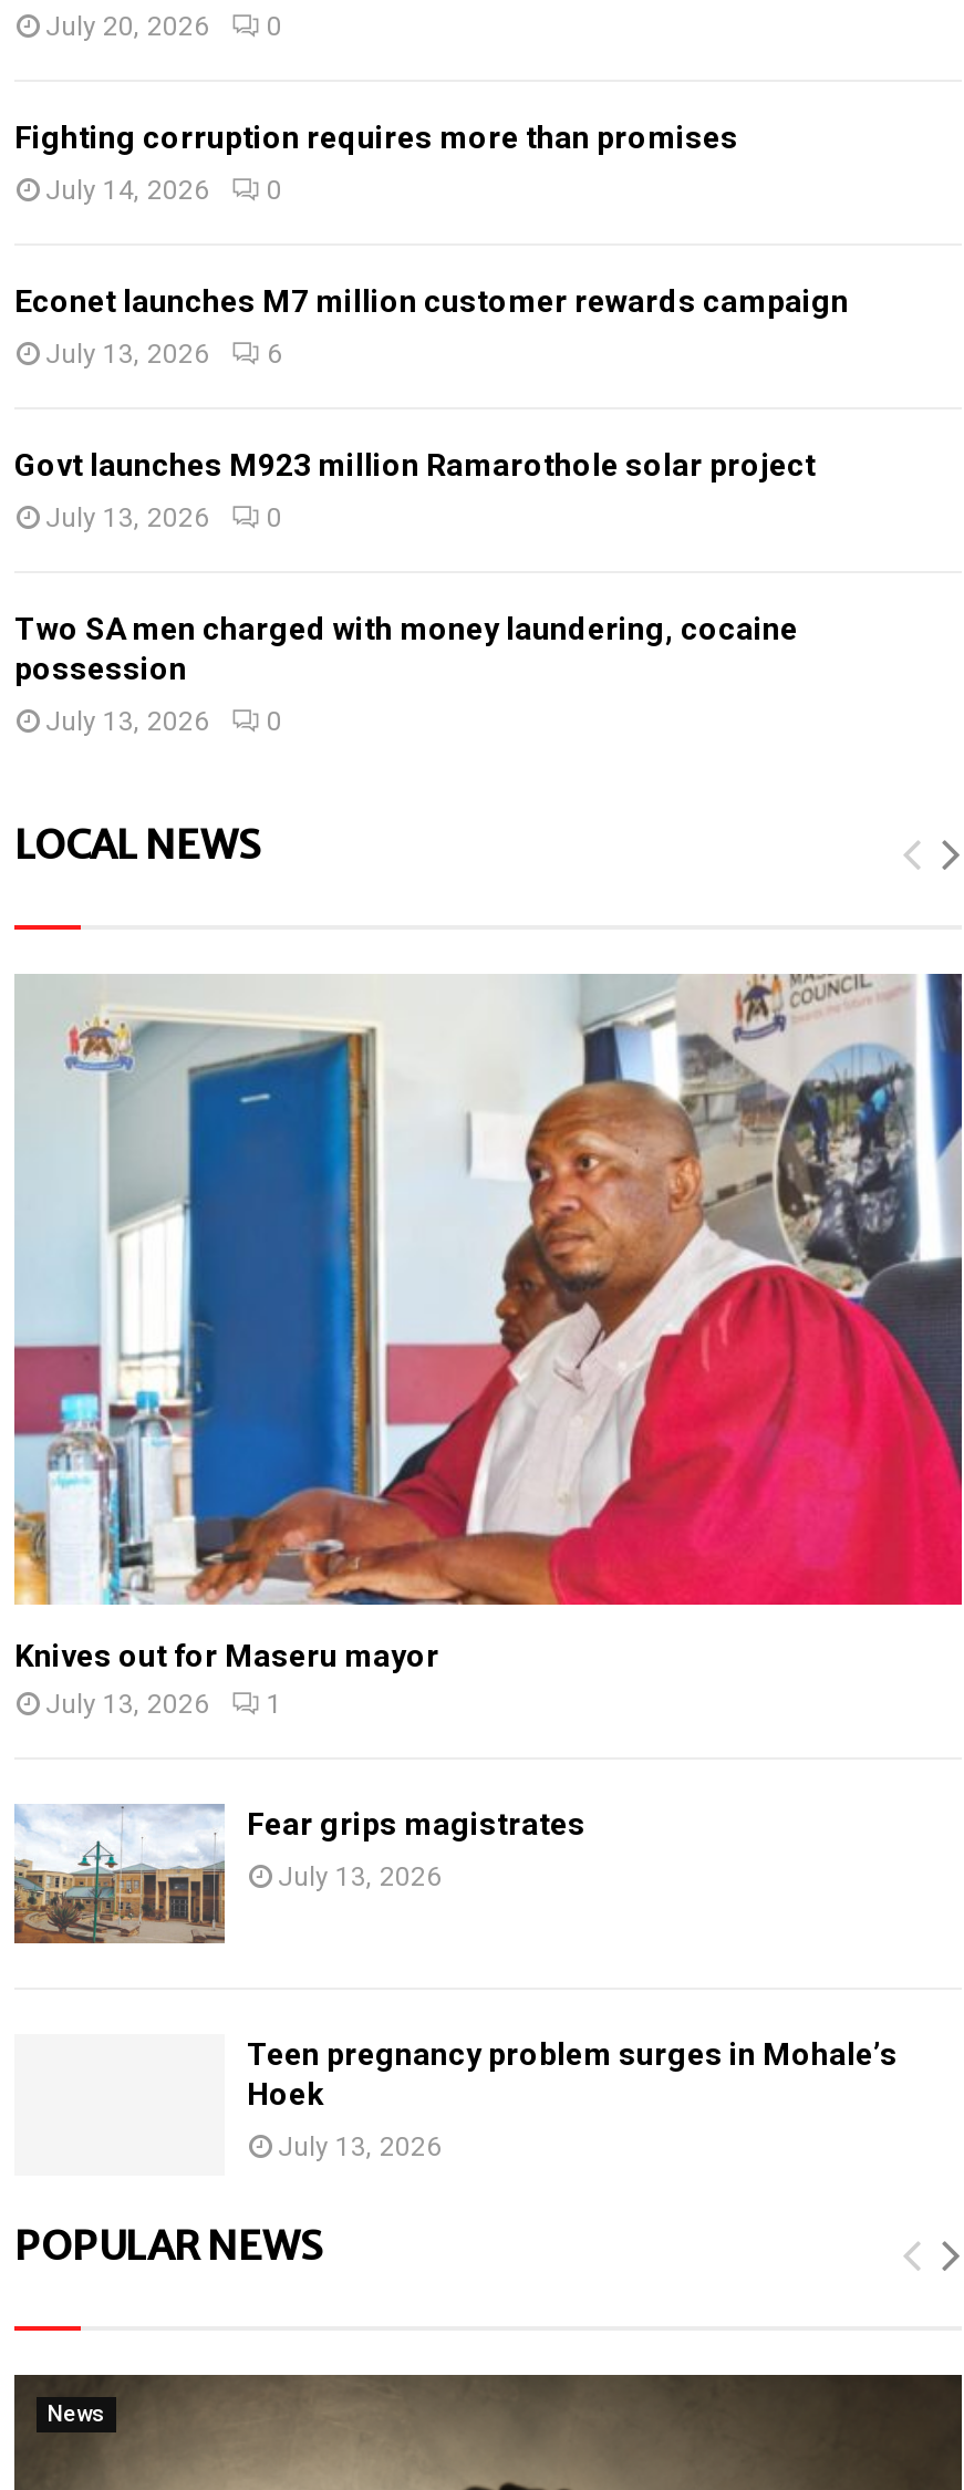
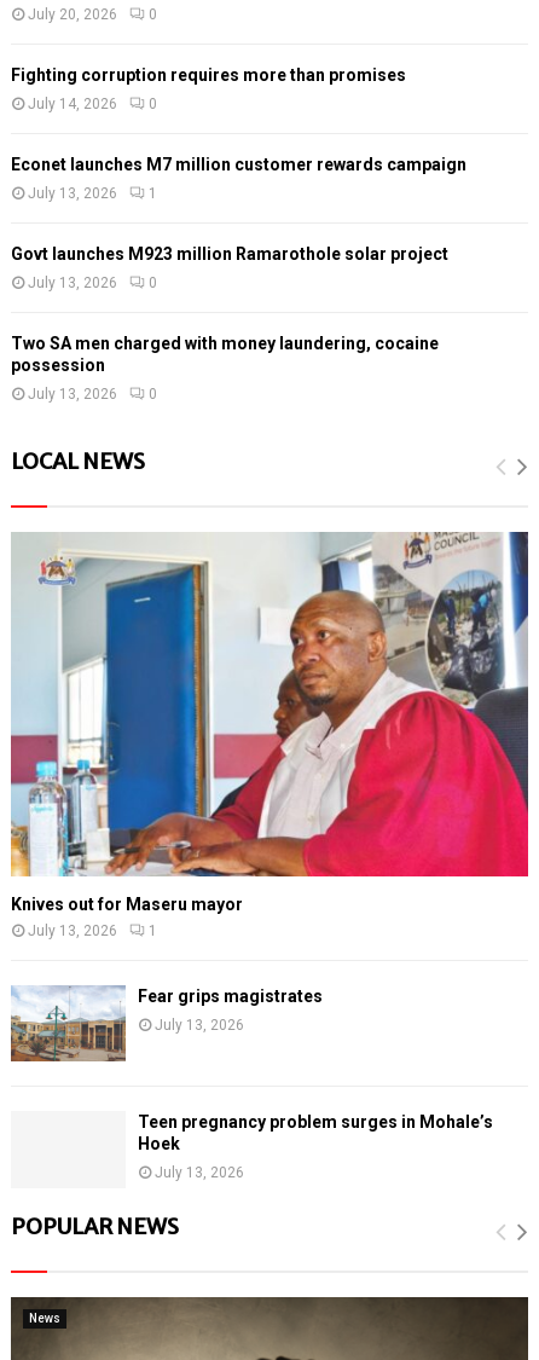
[45,338,282,369] July 13, 2026 6 -> [28,184,157,201] July 13, 2026 1

